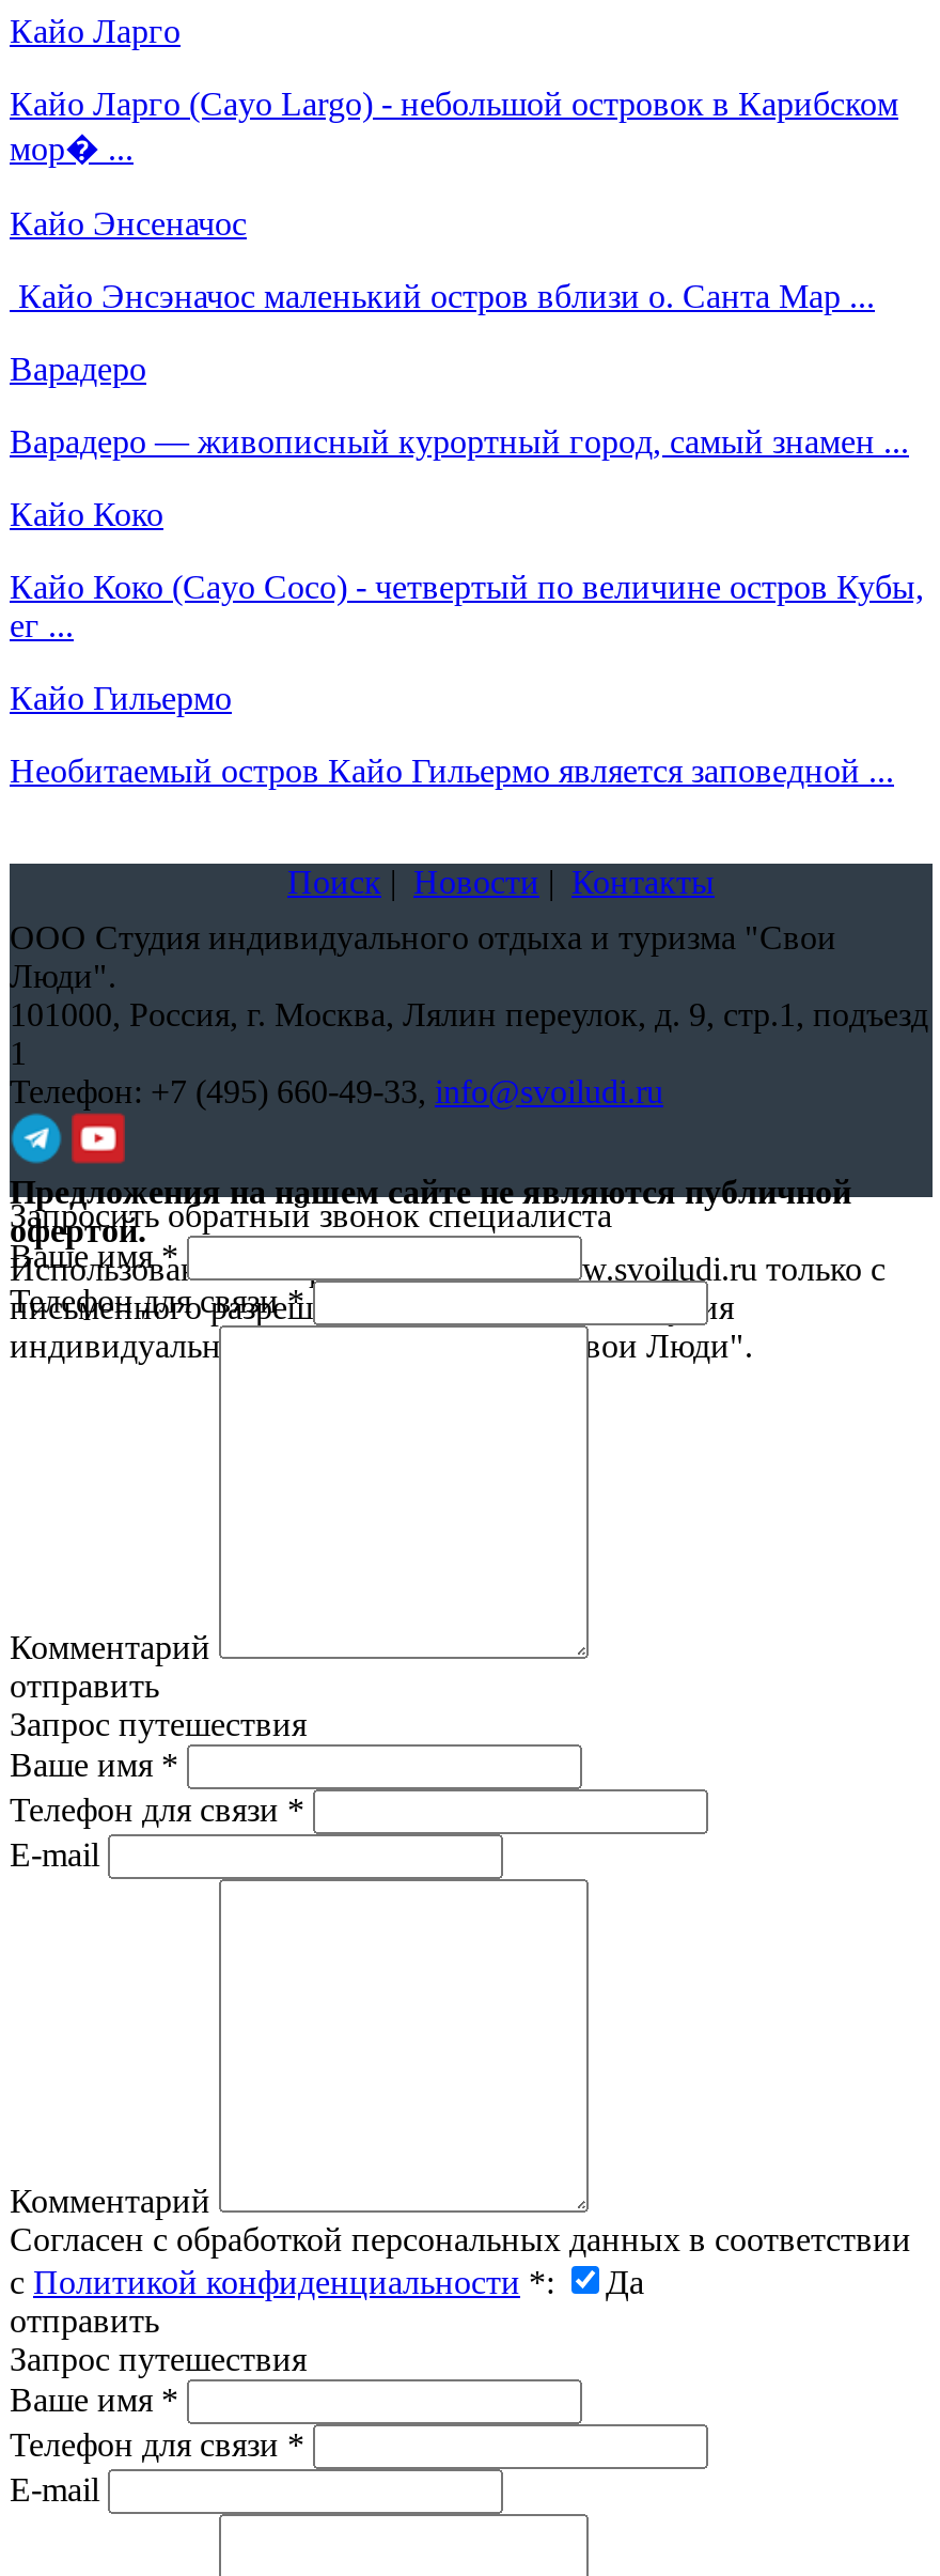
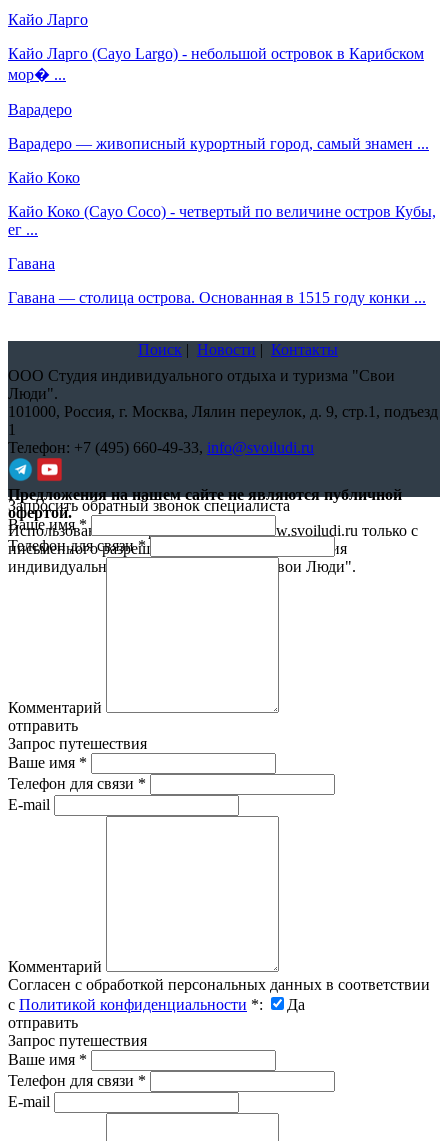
[10,205,875,314] Кайо Энсеначос | Кайо Энсэначос маленький остров вблизи о. Санта Мар ... -> none
[10,679,232,716] Кайо Гильермо -> [8,255,55,272] Гавана
[10,752,894,788] Необитаемый остров Кайо Гильермо является заповедной ... -> [8,289,426,306] Гавана — столица острова. Основанная в 1515 году конки ...

